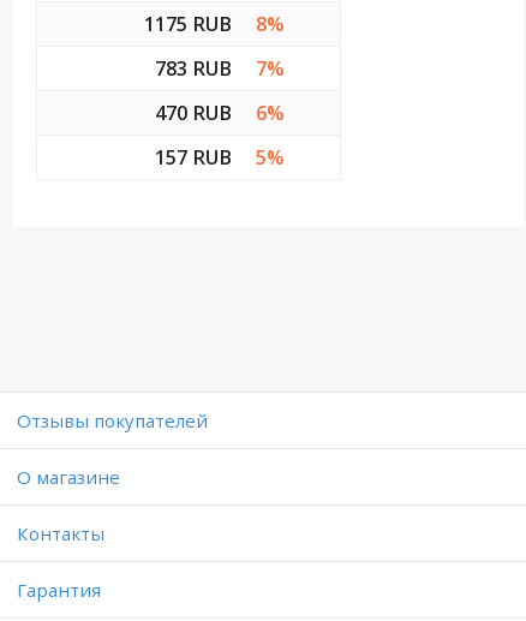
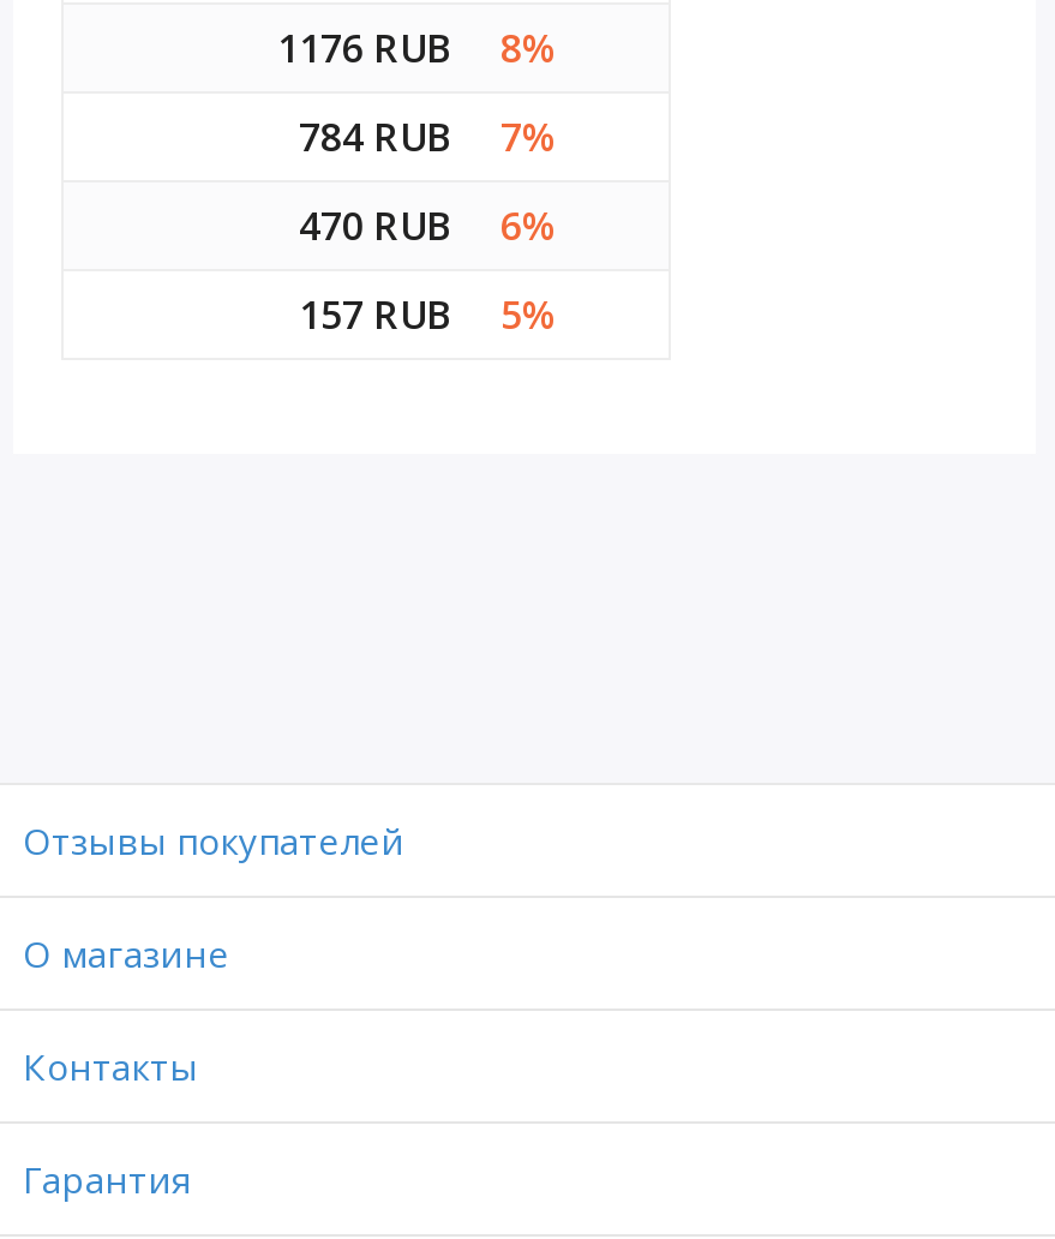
[144,11,285,37] 1175 RUB 8% -> [277,22,558,74] 1176 RUB 8%
[155,55,285,82] 783 RUB 7% -> [299,110,558,163] 784 RUB 7%

